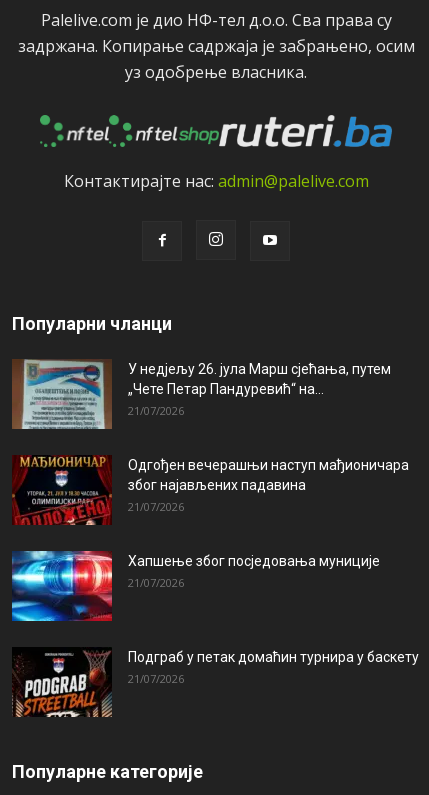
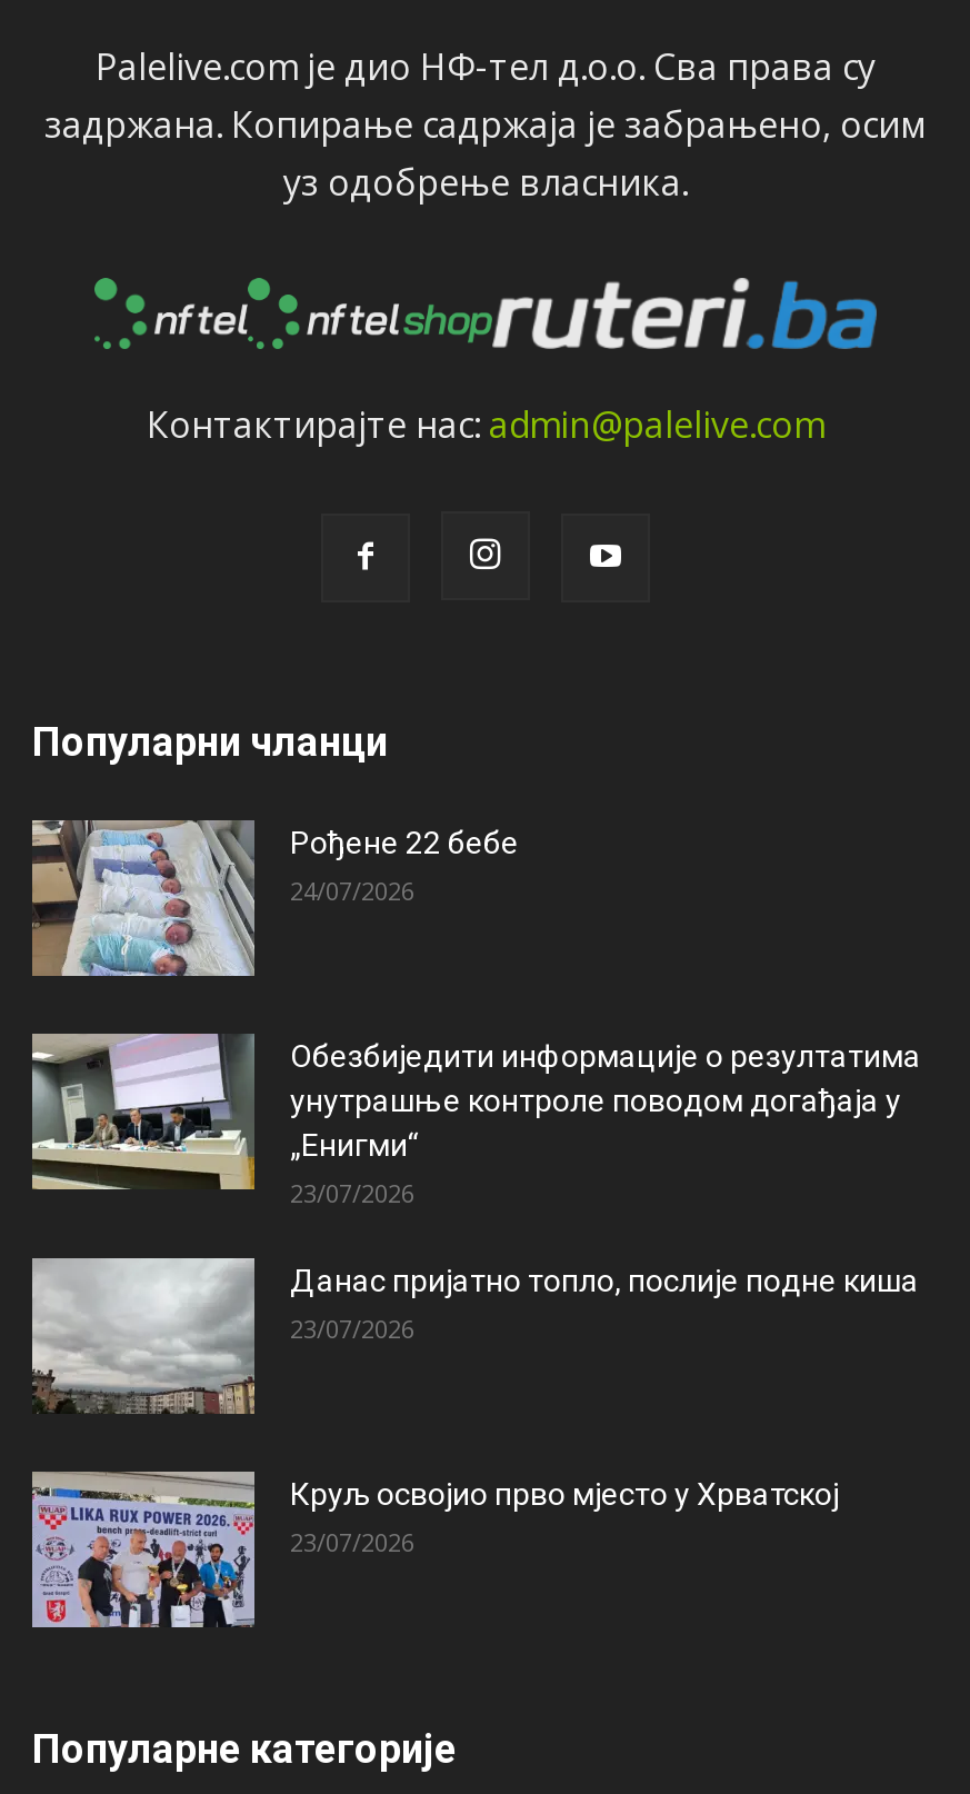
[12,359,391,430] [image] | У недјељу 26. јула Марш сјећања, путем | „Чете Петар Пандуревић“ на... | 21/07/2026 -> [30,818,519,978] [image] | Рођене 22 бебе | 24/07/2026
[12,455,409,526] [image] | Одгођен вечерашњи наступ мађионичара | због најављених падавина | 21/07/2026 -> [30,1031,921,1209] [image] | Обезбиједити информације о резултатима | унутрашње контроле поводом догађаја у | „Енигми“ | 23/07/2026
[11,550,380,622] [image] | Хапшење због посједовања муниције | 21/07/2026 -> [30,1256,919,1416] [image] | Данас пријатно топло, послије подне киша | 23/07/2026
[12,648,419,718] [image] | Подграб у петак домаћин турнира у баскету | 21/07/2026 -> [30,1469,839,1629] [image] | Круљ освојио прво мјесто у Хрватској | 23/07/2026

